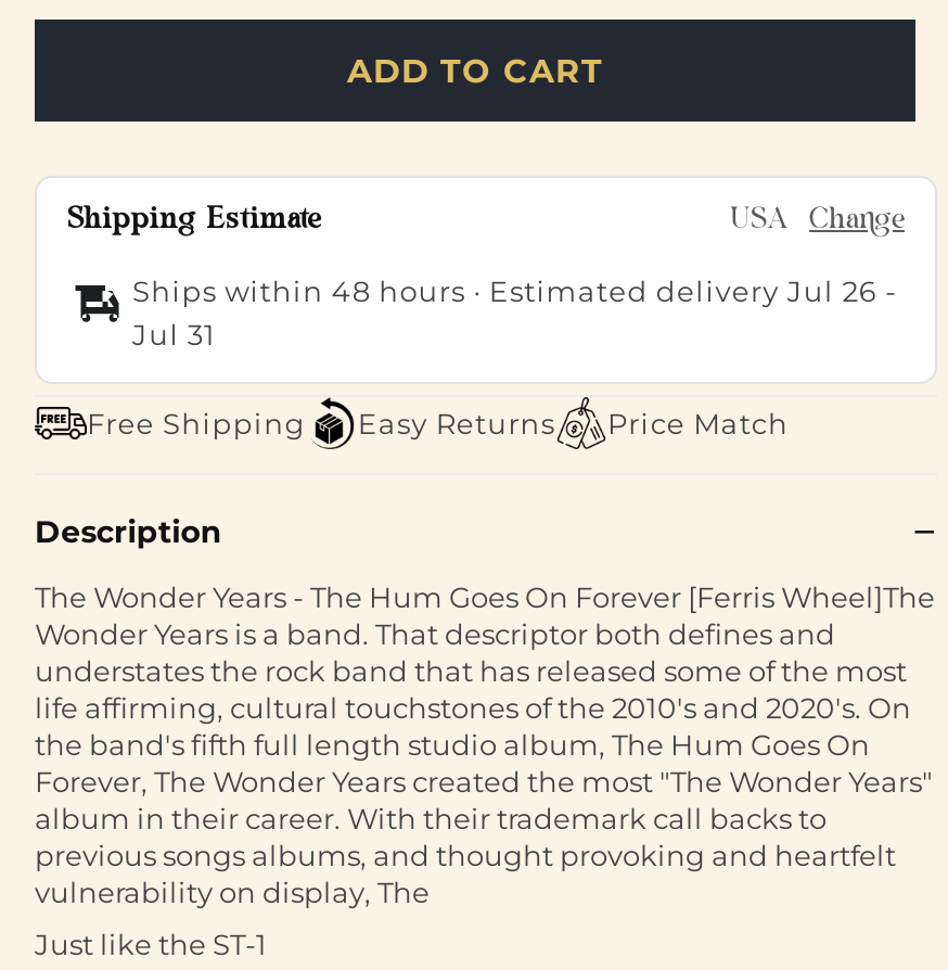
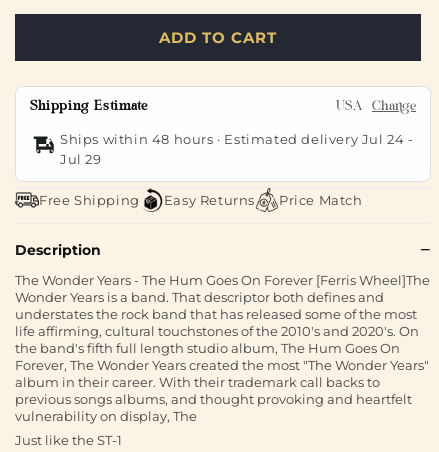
[132,273,897,308] Ships within 48 hours · Estimated delivery Jul 26 - -> [60,131,414,147] Ships within 48 hours · Estimated delivery Jul 24 -
[132,317,216,352] Jul 31 -> [60,151,102,167] Jul 29

